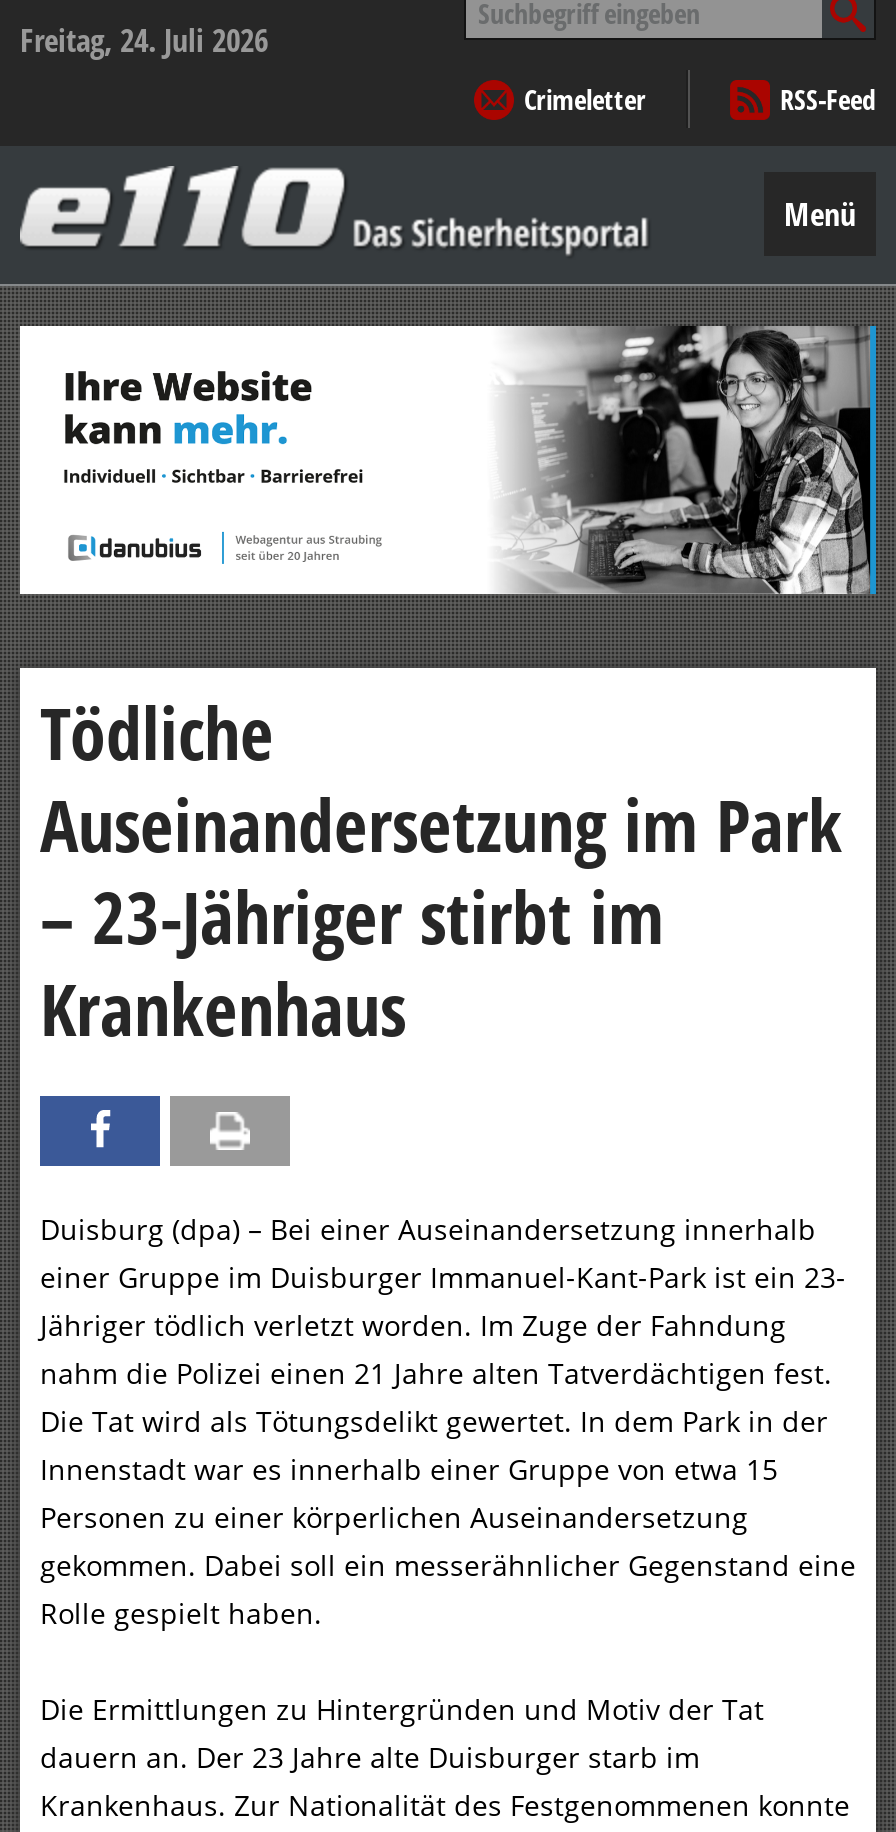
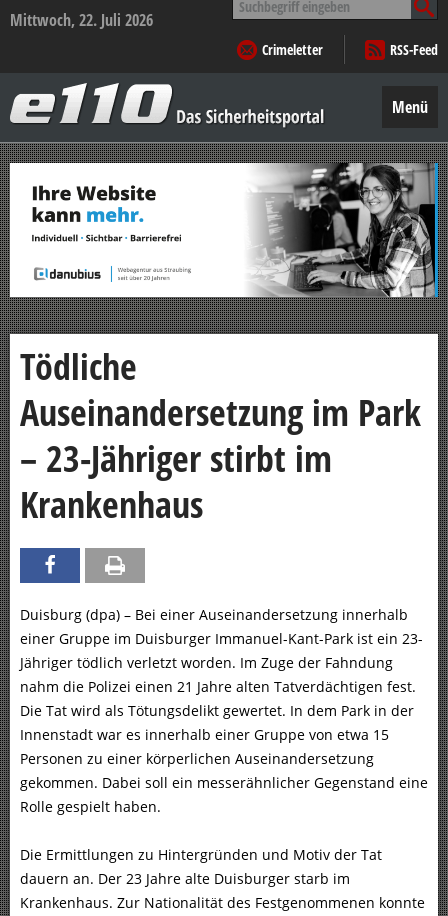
[20,18,268,62] Freitag, 24. Juli 2026 -> [10,9,153,31] Mittwoch, 22. Juli 2026

